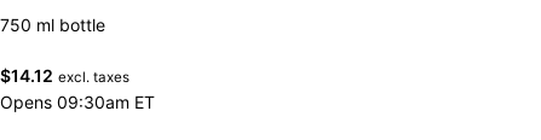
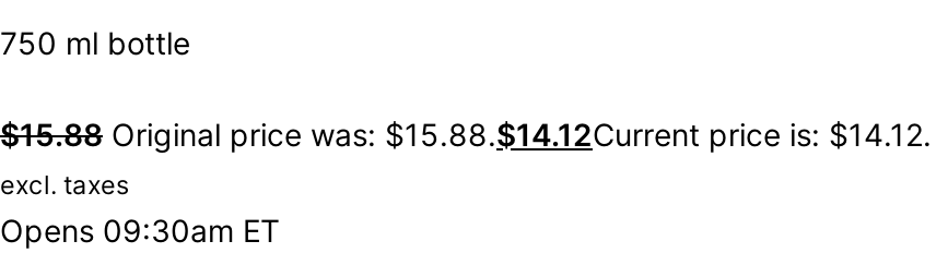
[0,65,130,86] $14.12 excl. taxes -> [0,116,932,201] $15.88 Original price was: $15.88.$14.12Current price is: $14.12. | excl. taxes

